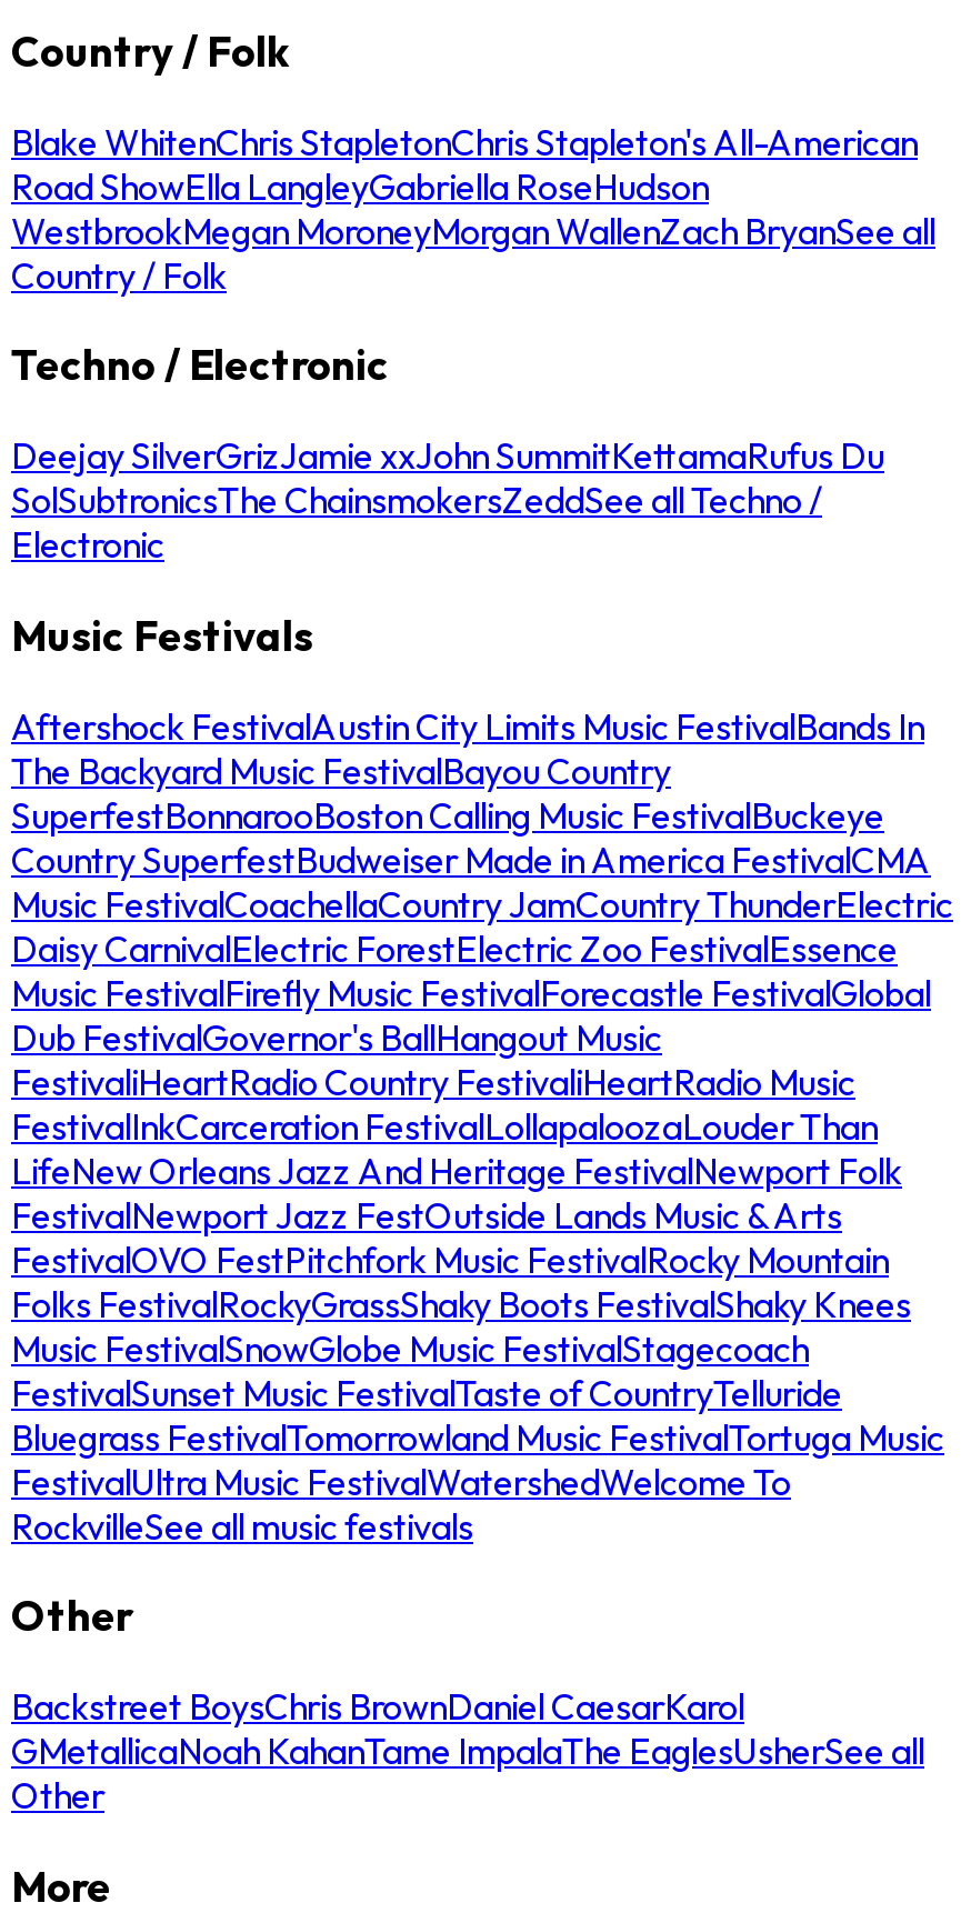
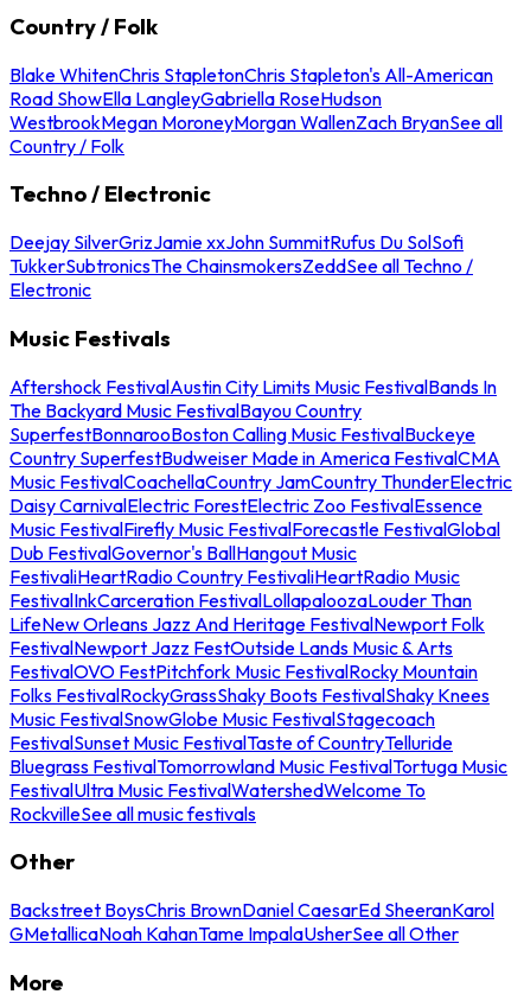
[11,433,884,522] Deejay SilverGrizJamie xxJohn SummitKettamaRufus Du | SolSubtronicsThe ChainsmokersZeddSee all Techno / -> [9,230,473,278] Deejay SilverGrizJamie xxJohn SummitRufus Du SolSofi | TukkerSubtronicsThe ChainsmokersZeddSee all Techno /
[11,1684,924,1817] Backstreet BoysChris BrownDaniel CaesarKarol | GMetallicaNoah KahanTame ImpalaThe EaglesUsherSee all | Other -> [9,898,494,945] Backstreet BoysChris BrownDaniel CaesarEd SheeranKarol | GMetallicaNoah KahanTame ImpalaUsherSee all Other

